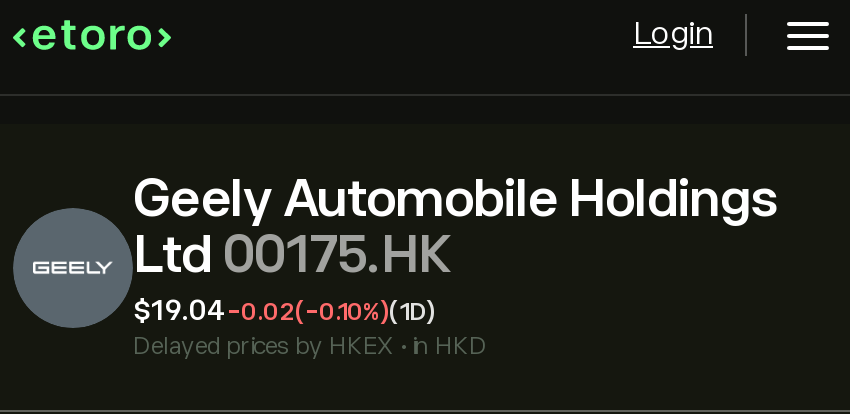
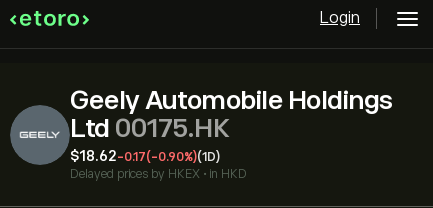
[133,294,435,326] $19.04-0.02(-0.10%)(1D) -> [70,148,220,164] $18.62-0.17(-0.90%)(1D)

